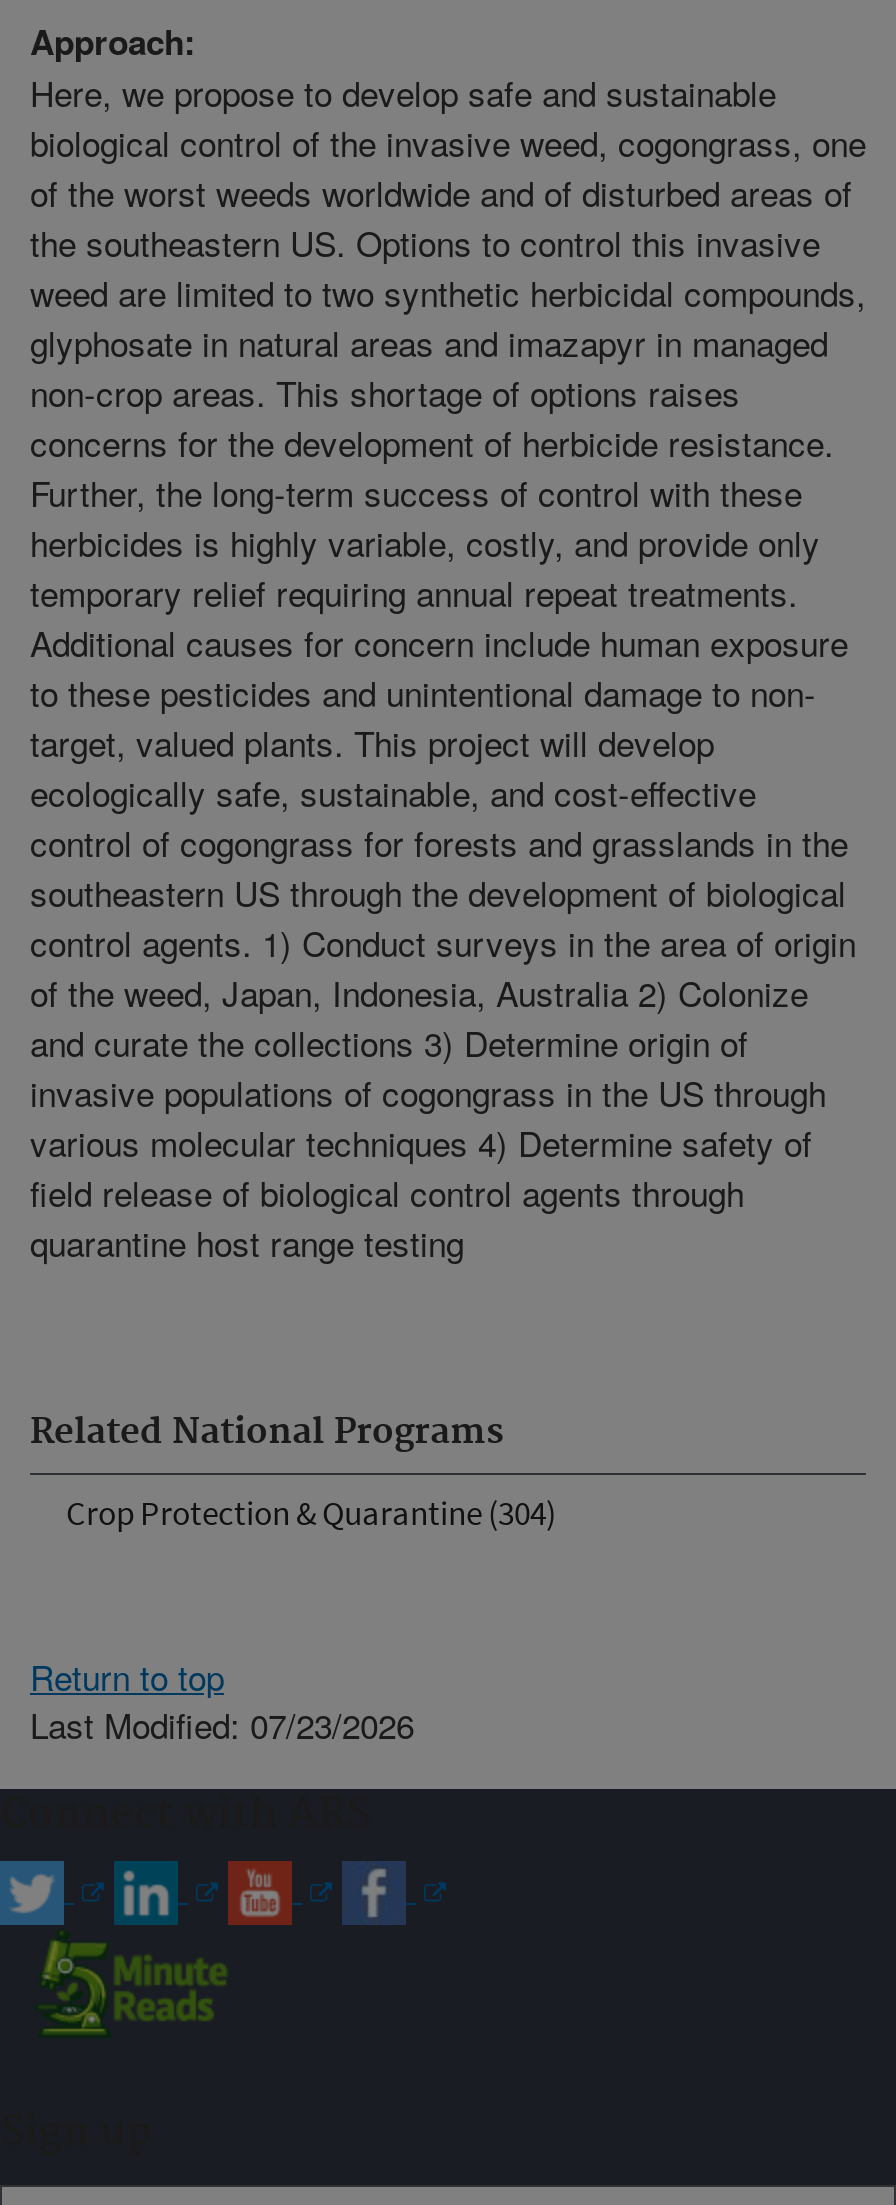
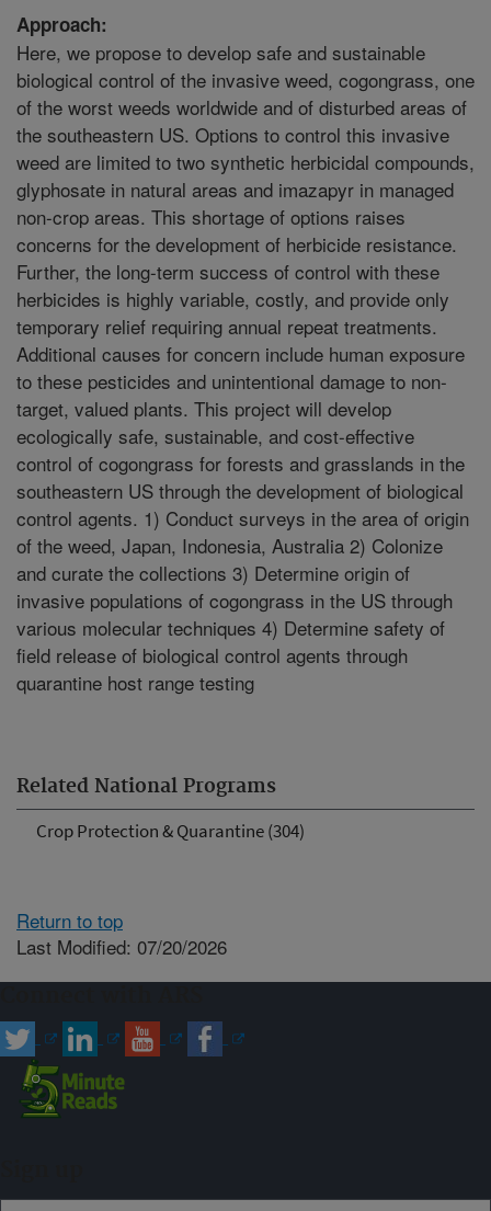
[30,1698,414,1748] Last Modified: 07/23/2026 -> [16,932,227,959] Last Modified: 07/20/2026

